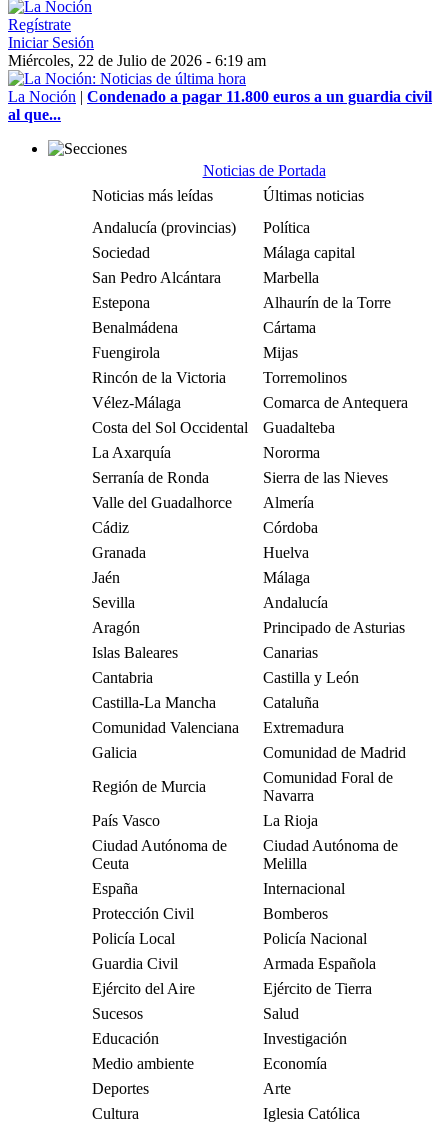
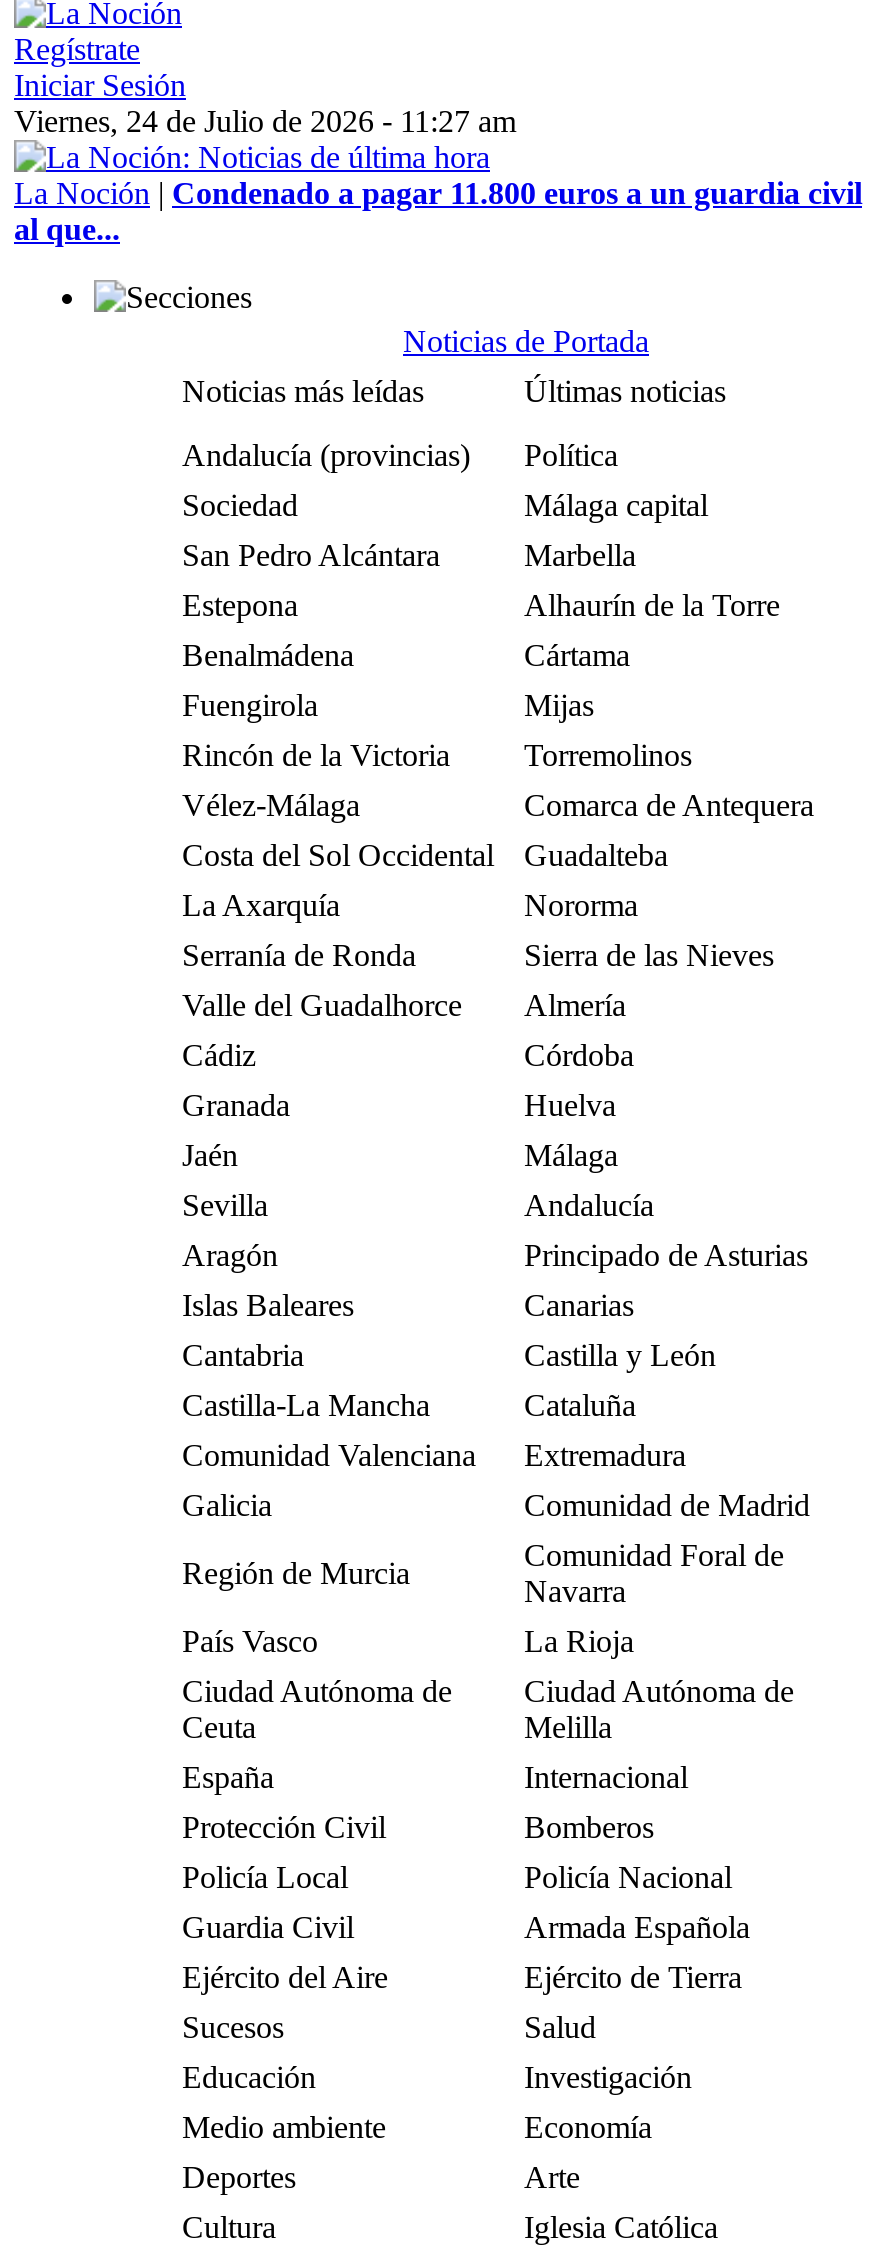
[8,52,266,69] Miércoles, 22 de Julio de 2026 - 6:19 am -> [14,104,516,138] Viernes, 24 de Julio de 2026 - 11:27 am

